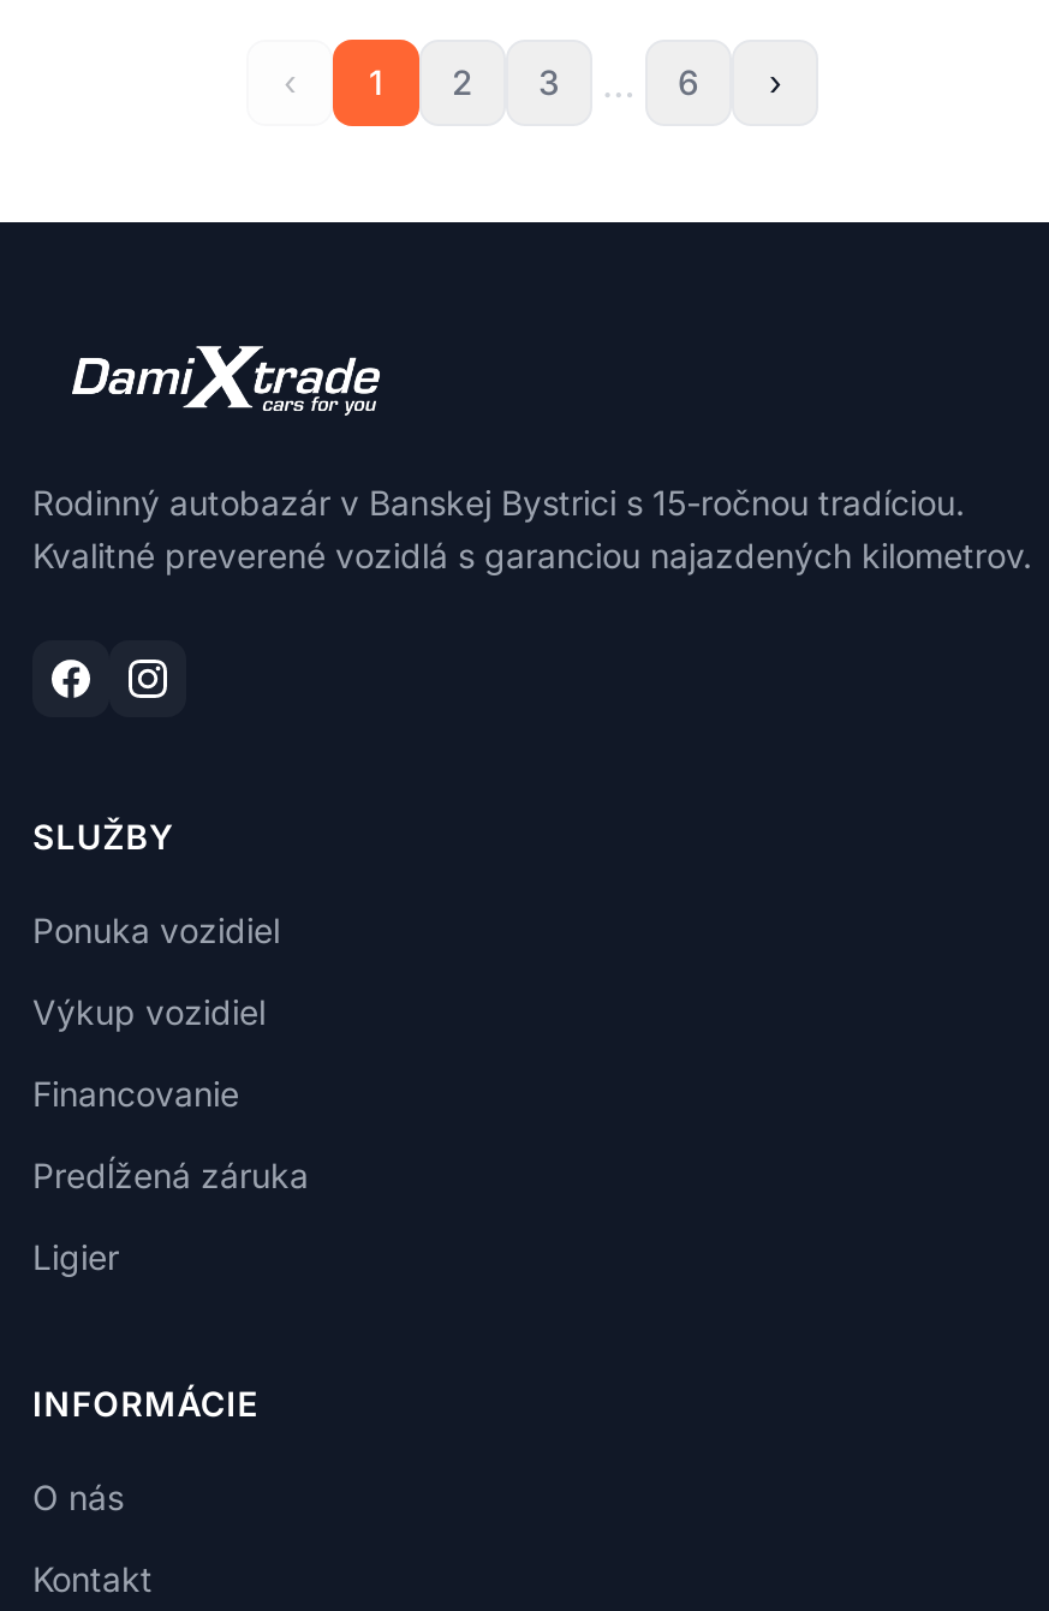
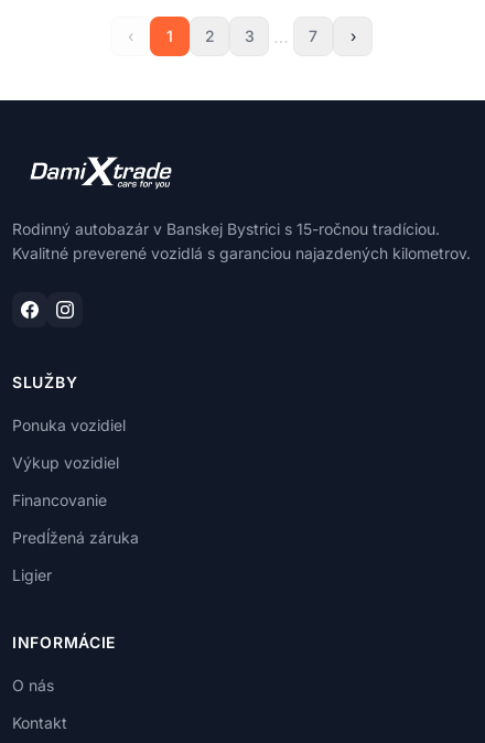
[678,61,699,102] 6 -> [309,26,317,45] 7

